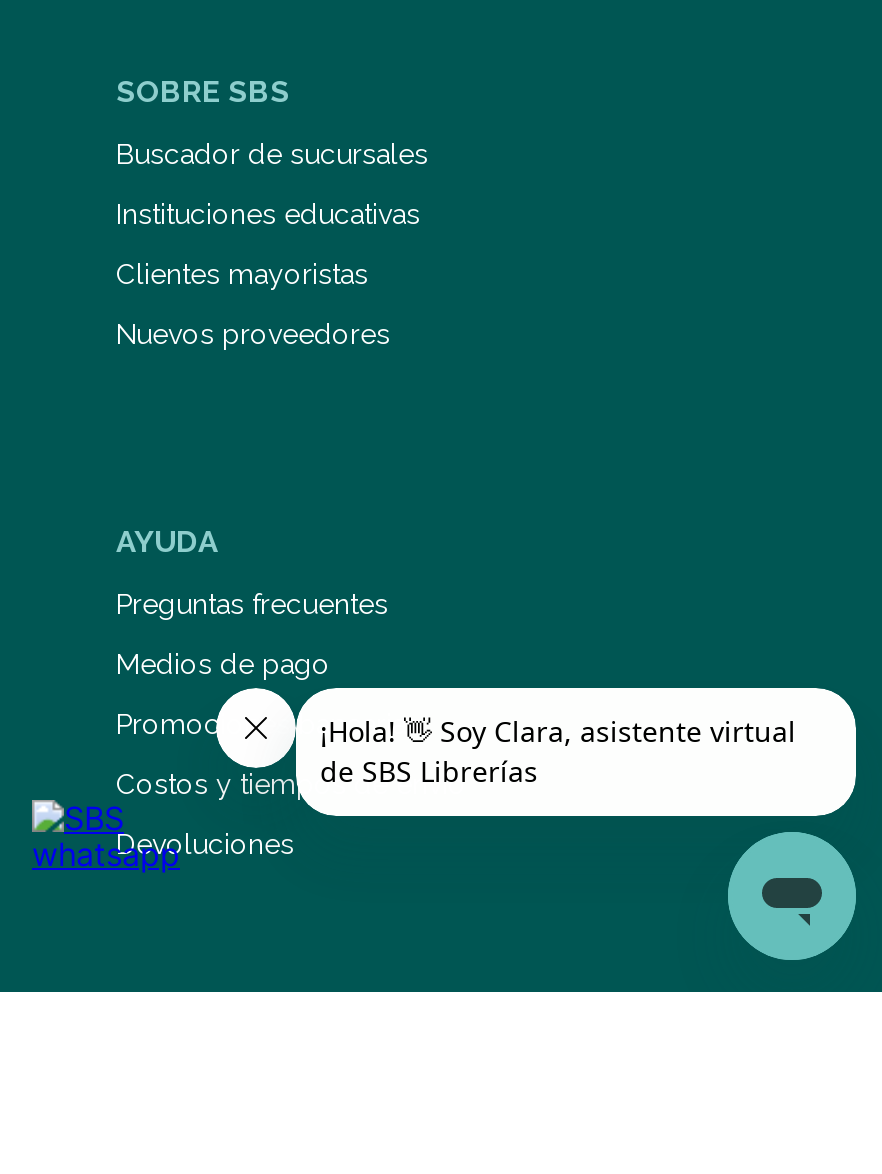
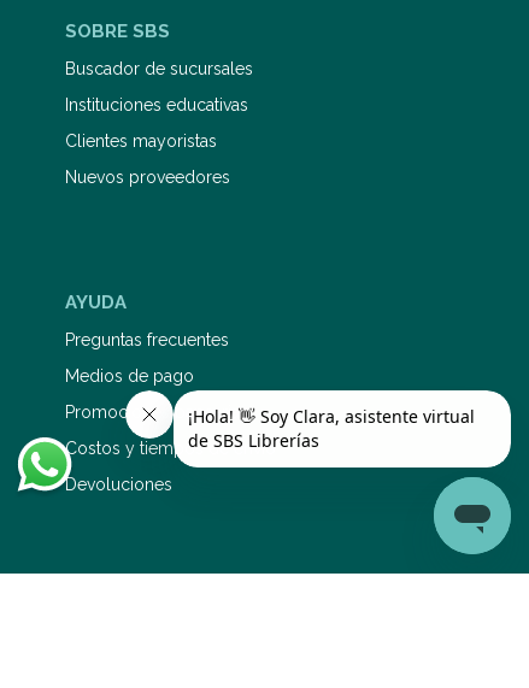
[30,766,180,872] [image] -> [14,436,101,500] [image]

